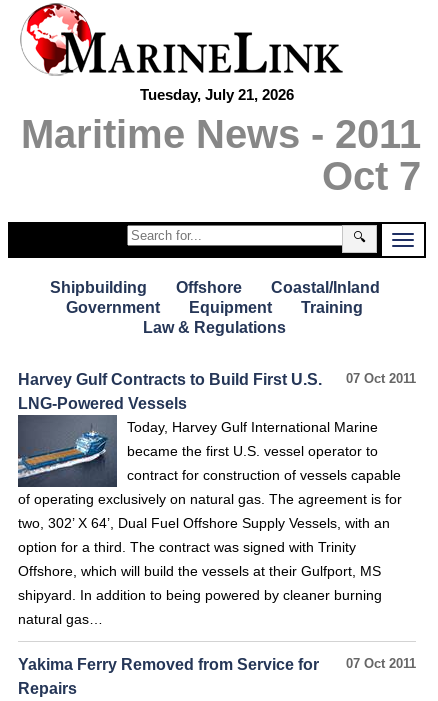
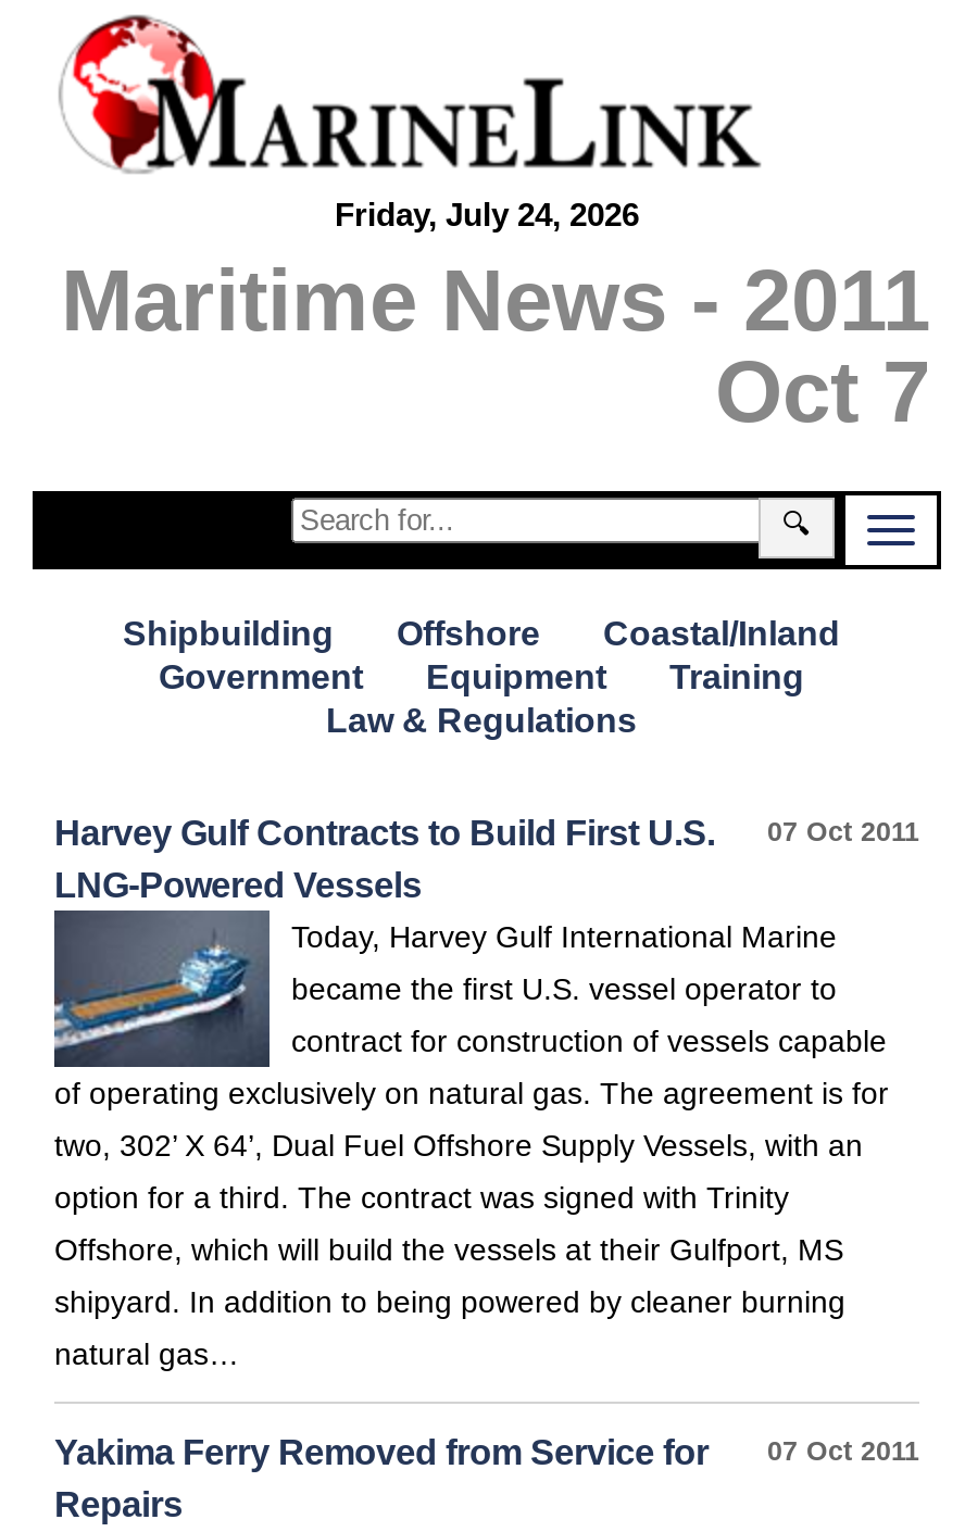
[140,86,294,103] Tuesday, July 21, 2026 -> [335,196,639,233] Friday, July 24, 2026

